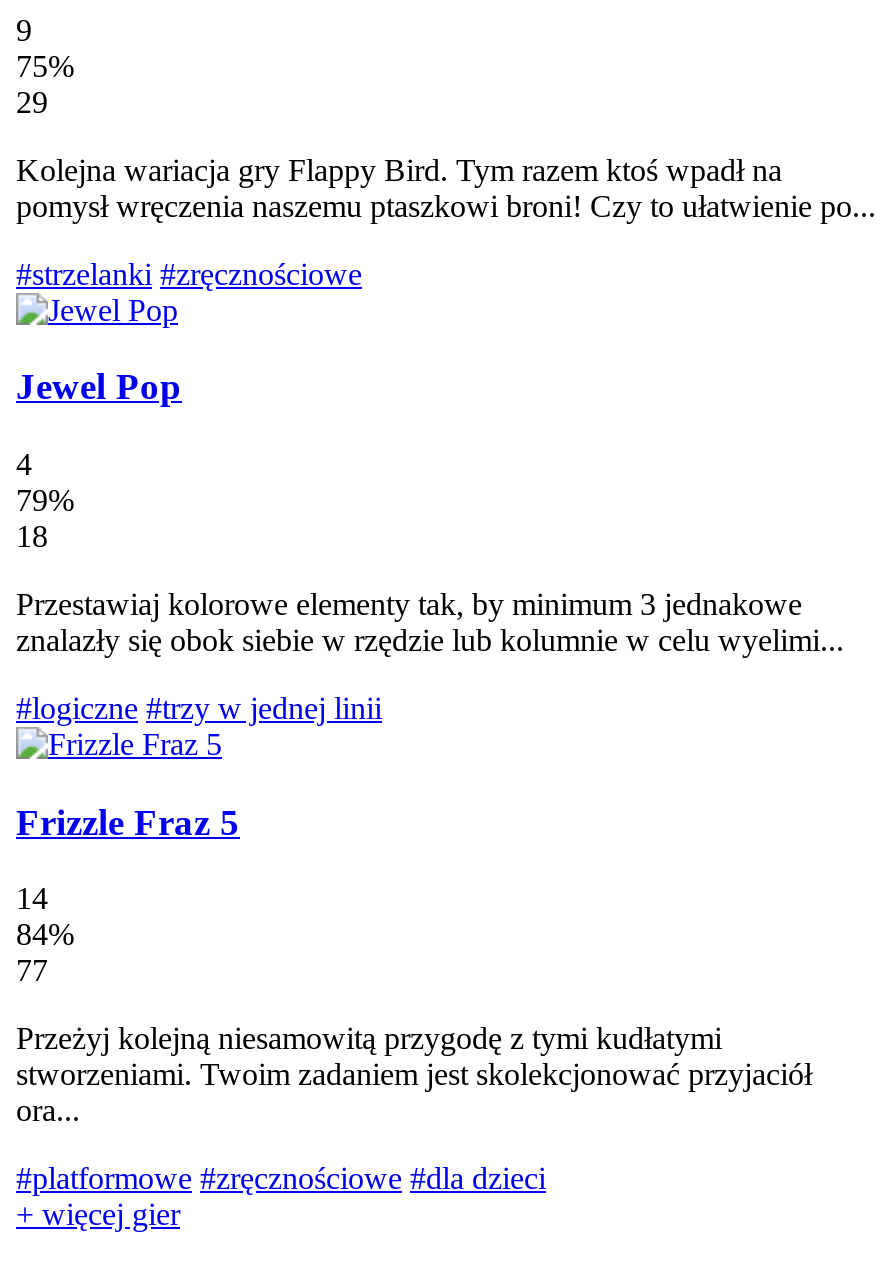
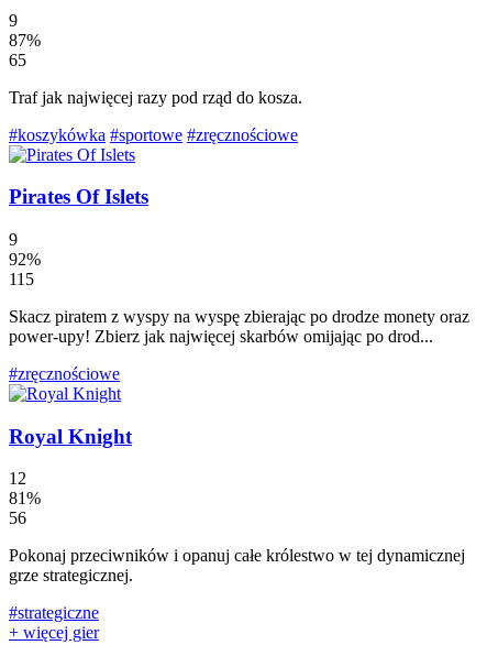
[16,48,74,118] 75% | 29 -> [9,30,41,69] 87% | 65
[16,152,876,222] Kolejna wariacja gry Flappy Bird. Tym razem ktoś wpadł na | pomysł wręczenia naszemu ptaszkowi broni! Czy to ułatwienie po... -> [9,88,302,106] Traf jak najwięcej razy pod rząd do kosza.
[16,256,362,290] #strzelanki #zręcznościowe -> [9,125,298,144] #koszykówka #sportowe #zręcznościowe
[16,365,182,407] Jewel Pop -> [9,185,148,208] Pirates Of Islets
[16,447,74,553] 4 | 79% | 18 -> [9,230,41,288] 9 | 92% | 115
[16,587,844,657] Przestawiaj kolorowe elementy tak, by minimum 3 jednakowe | znalazły się obok siebie w rzędzie lub kolumnie w celu wyelimi... -> [9,307,469,346] Skacz piratem z wyspy na wyspę zbierając po drodze monety oraz | power-upy! Zbierz jak najwięcej skarbów omijając po drod...
[16,691,382,725] #logiczne #trzy w jednej linii -> [9,364,120,383] #zręcznościowe
[16,800,240,842] Frizzle Fraz 5 -> [9,425,132,448] Royal Knight
[16,882,74,988] 14 | 84% | 77 -> [9,469,41,528] 12 | 81% | 56
[16,1022,812,1128] Przeżyj kolejną niesamowitą przygodę z tymi kudłatymi | stworzeniami. Twoim zadaniem jest skolekcjonować przyjaciół | ora... -> [9,546,465,585] Pokonaj przeciwników i opanuj całe królestwo w tej dynamicznej | grze strategicznej.
[16,1162,546,1196] #platformowe #zręcznościowe #dla dzieci -> [9,604,99,622] #strategiczne

